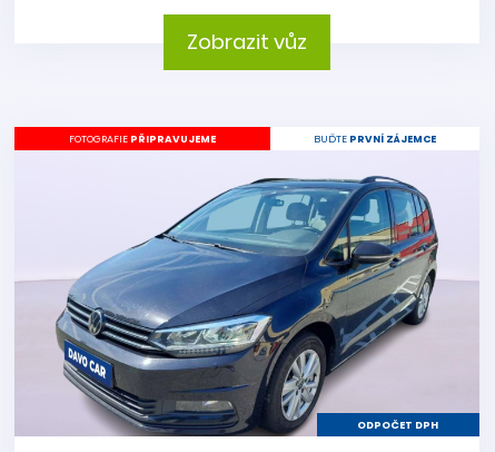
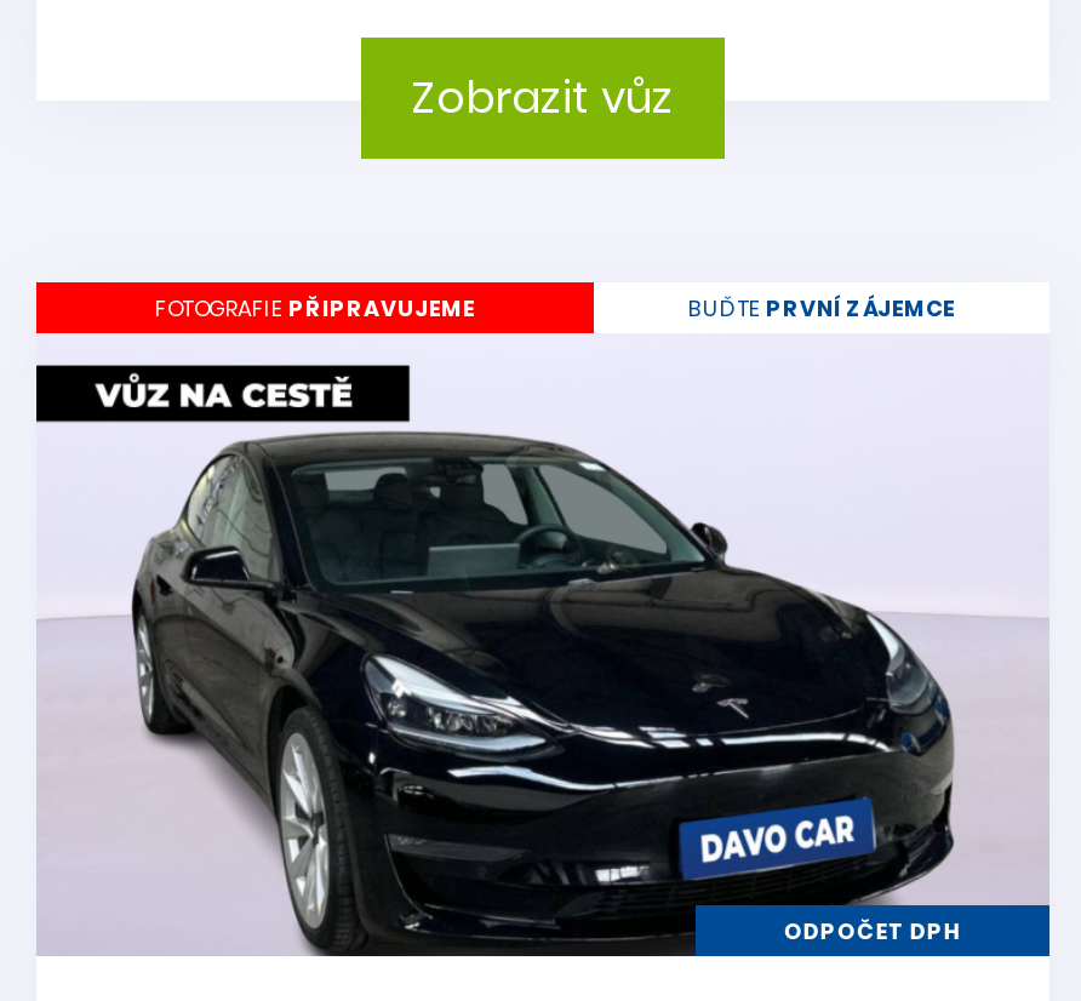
[14,166,476,438] [image] -> [34,364,1045,960] [image]

